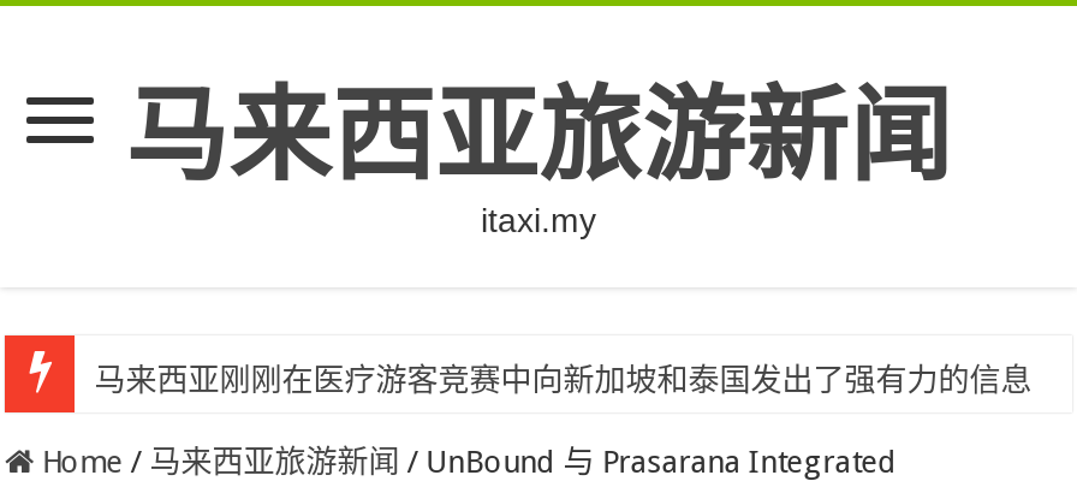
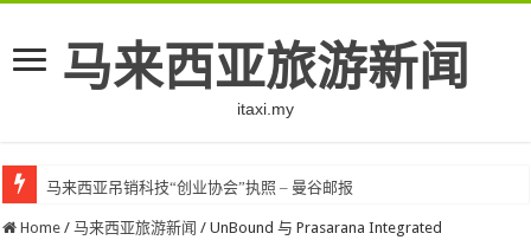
[94,362,1032,398] 马来西亚刚刚在医疗游客竞赛中向新加坡和泰国发出了强有力的信息 -> [46,179,353,196] 马来西亚吊销科技“创业协会”执照 – 曼谷邮报

